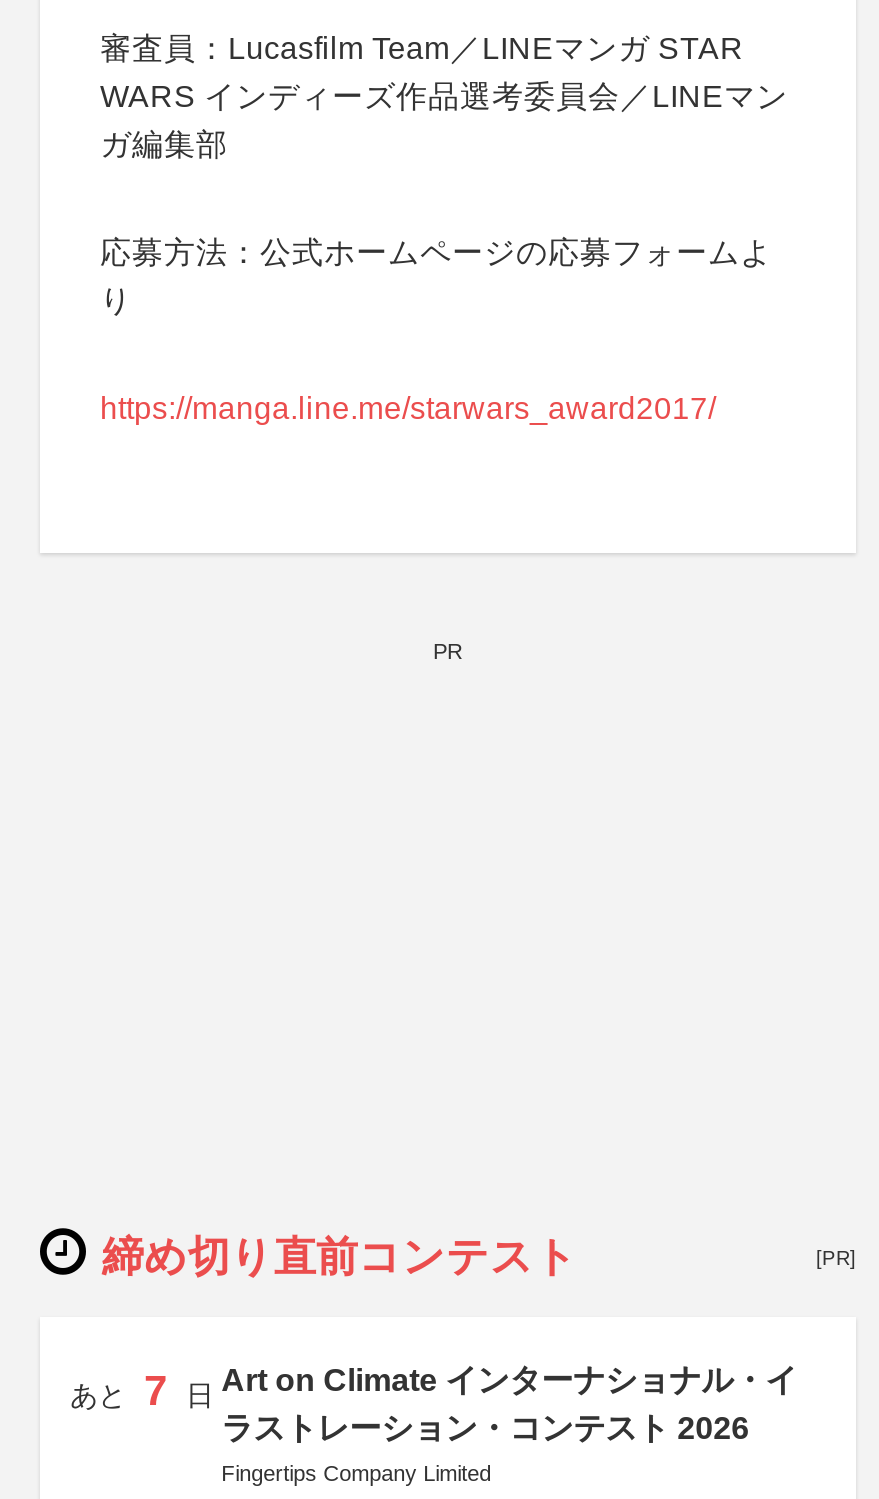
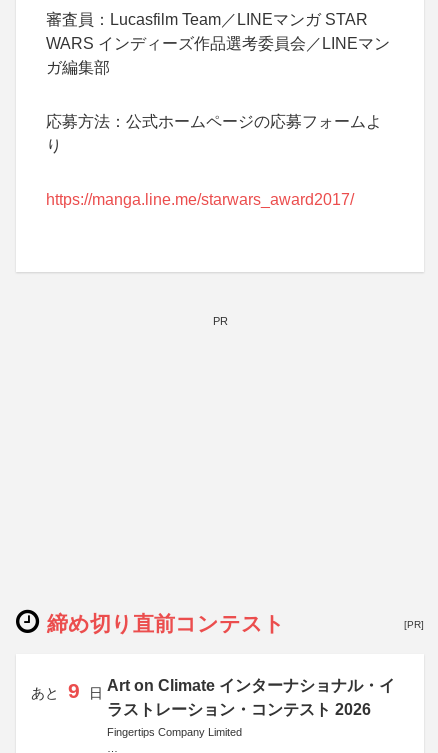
[70,1363,797,1413] あと 7 日 Art on Climate インターナショナル・イ -> [31,677,395,702] あと 9 日 Art on Climate インターナショナル・イ

